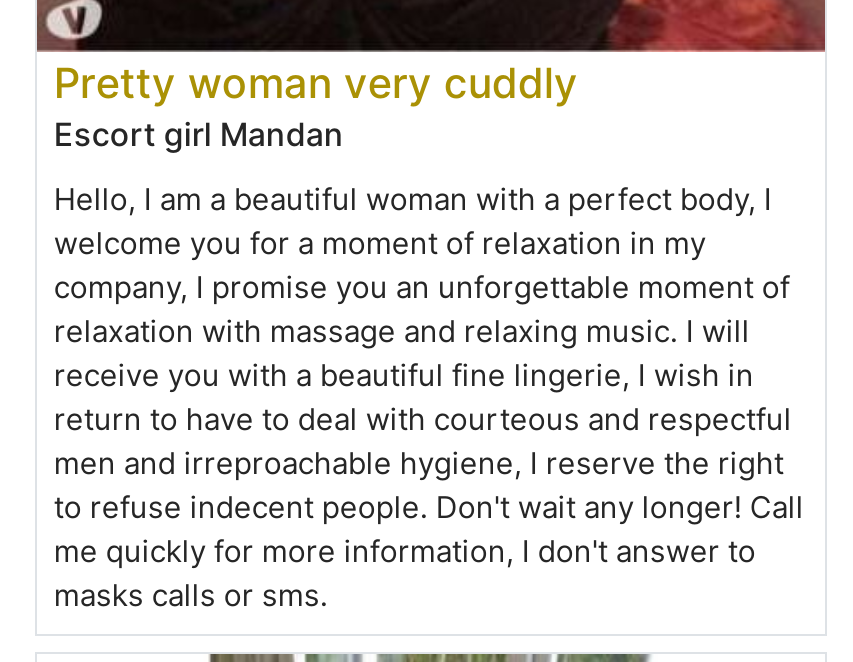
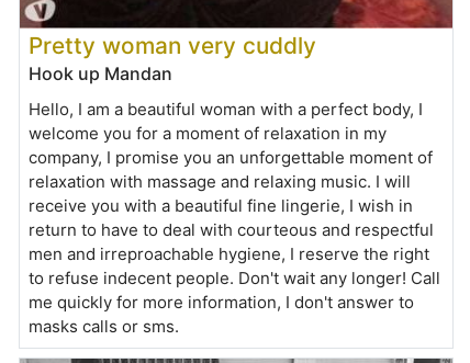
[54,113,344,153] Escort girl Mandan -> [29,62,173,84] Hook up Mandan

